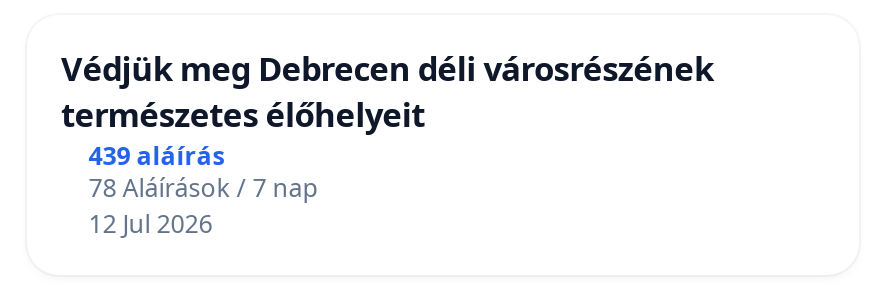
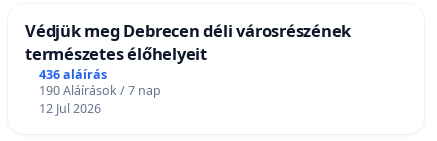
[89,139,225,173] 439 aláírás -> [39,66,107,83] 436 aláírás
[89,171,319,205] 78 Aláírások / 7 nap -> [39,82,161,99] 190 Aláírások / 7 nap

